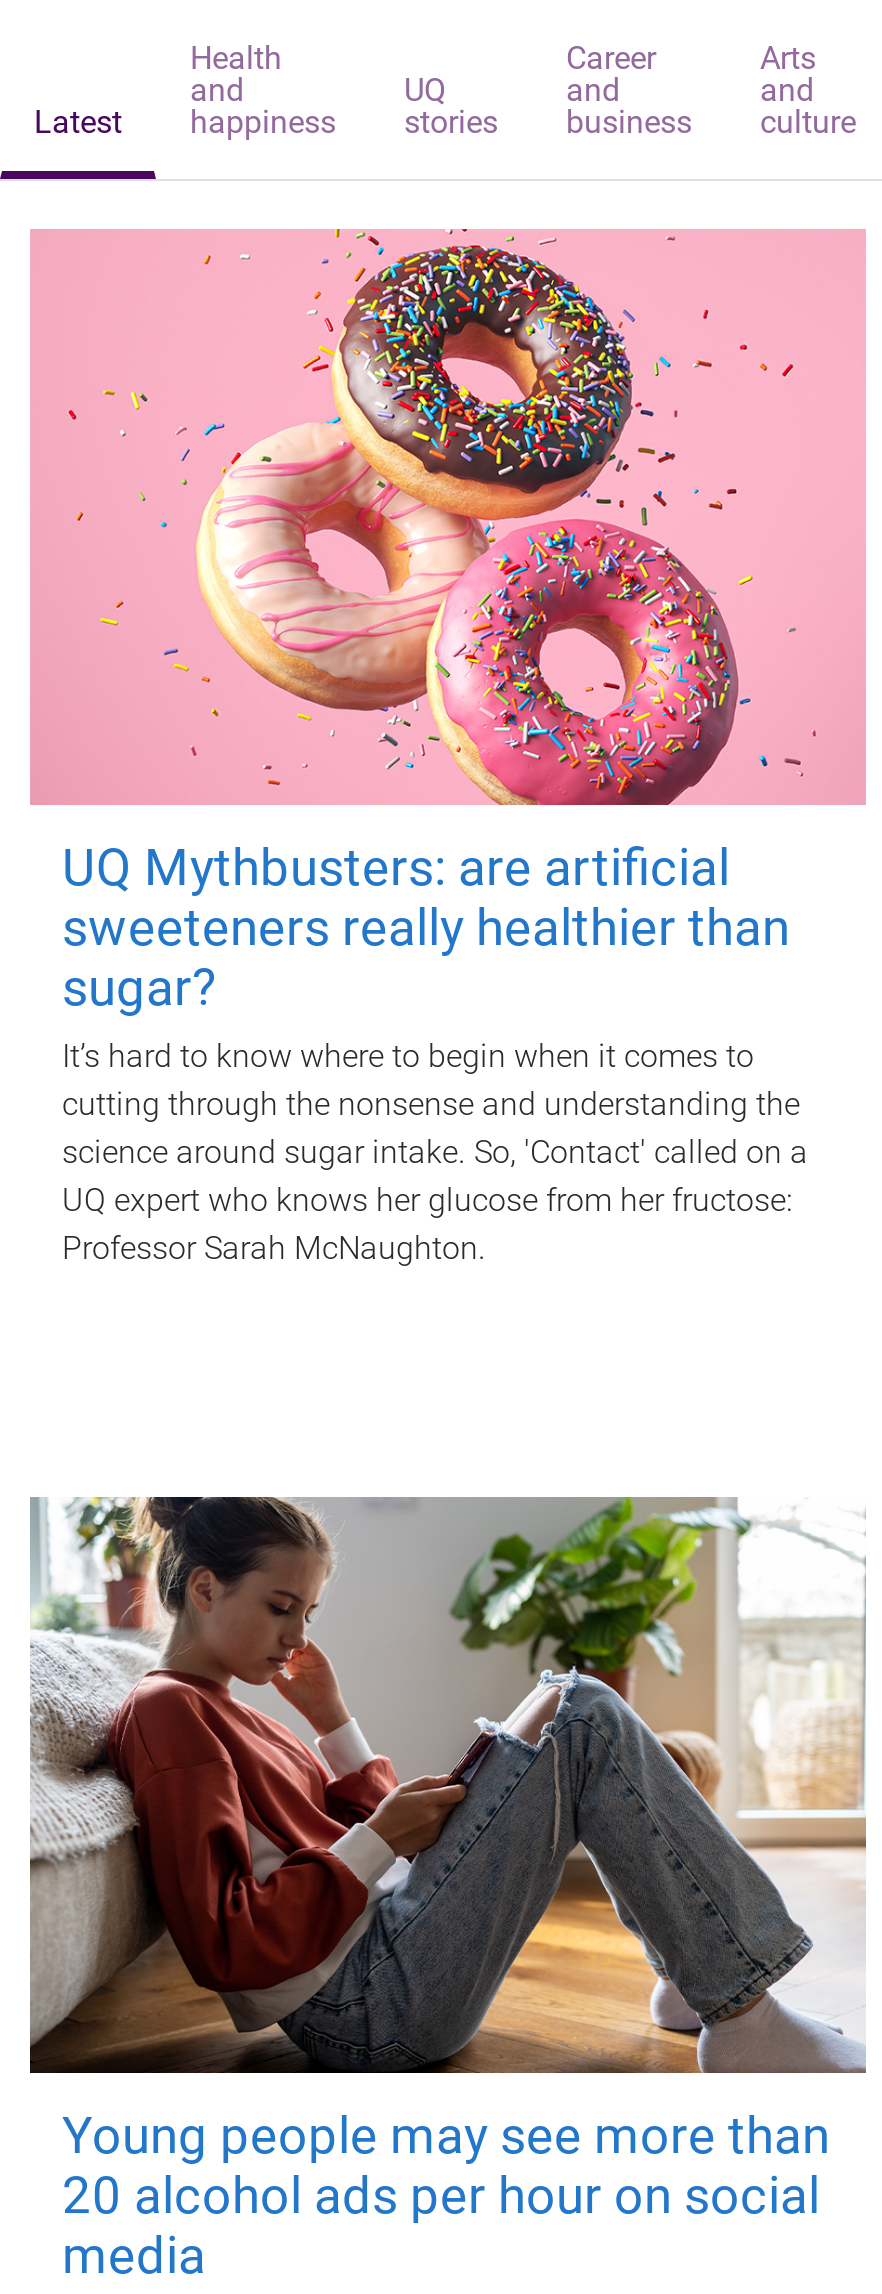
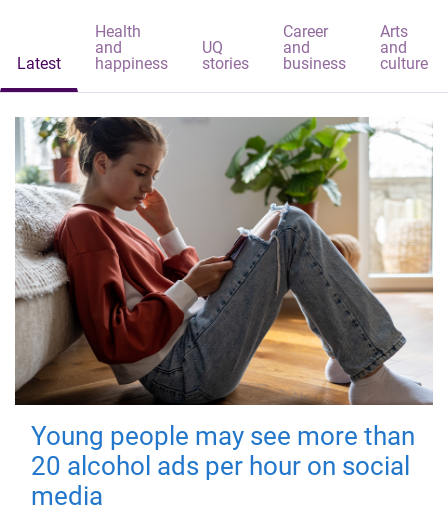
[30,227,866,1267] [image] | UQ Mythbusters: are artificial | sweeteners really healthier than | sugar? | It’s hard to know where to begin when it comes to | cutting through the nonsense and understanding the | science around sugar intake. So, 'Contact' called on a | UQ expert who knows her glucose from her fructose: | Professor Sarah McNaughton. -> none

